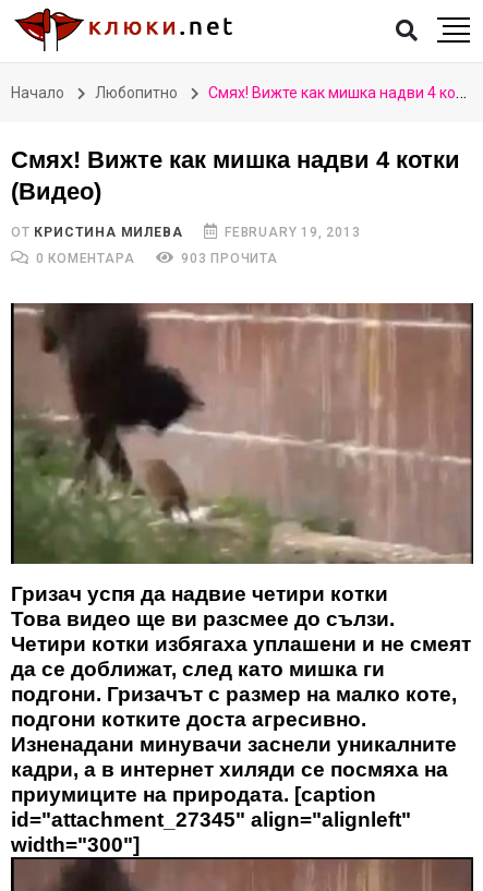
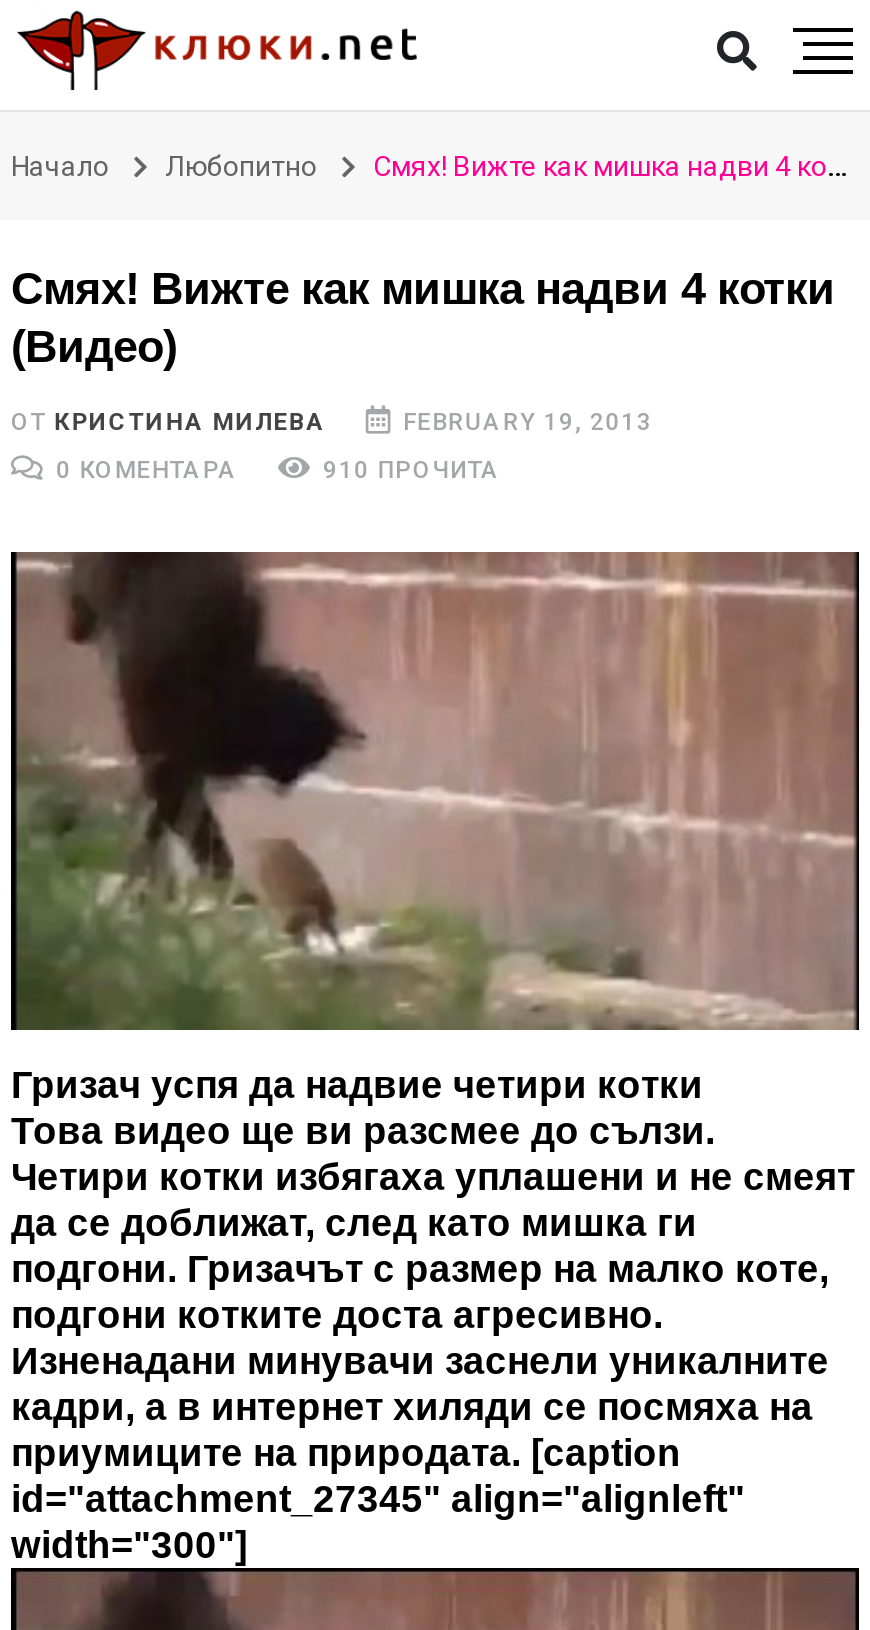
[177,251,278,266] 903 ПРОЧИТА -> [315,456,501,484] 910 ПРОЧИТА

